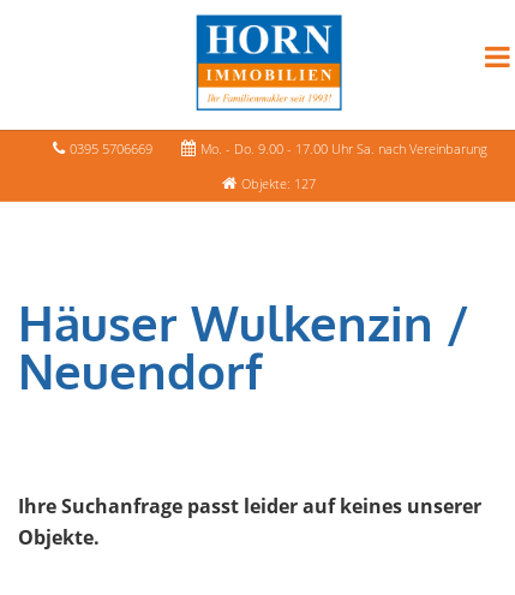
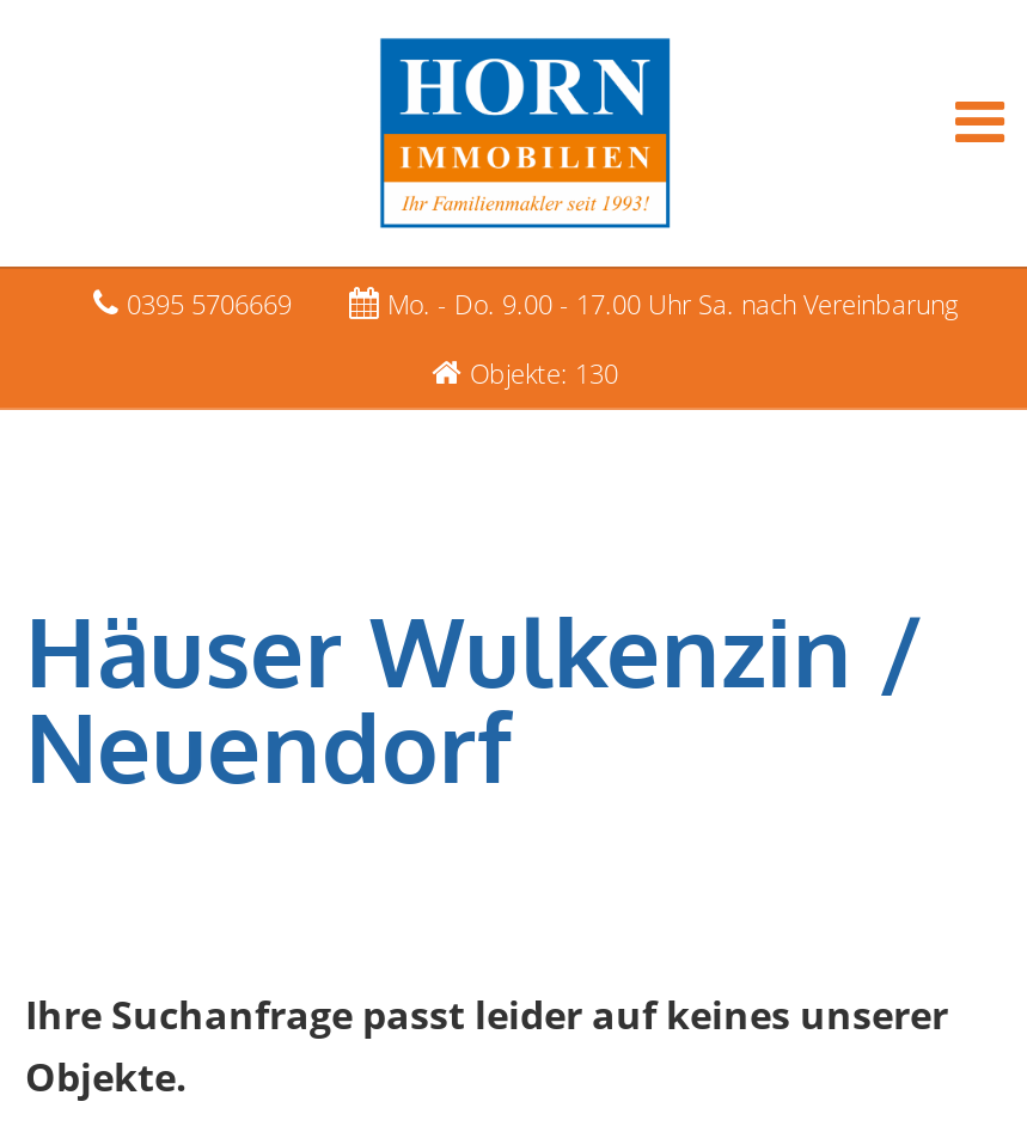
[238,174,316,192] Objekte: 127 -> [463,355,618,391] Objekte: 130

